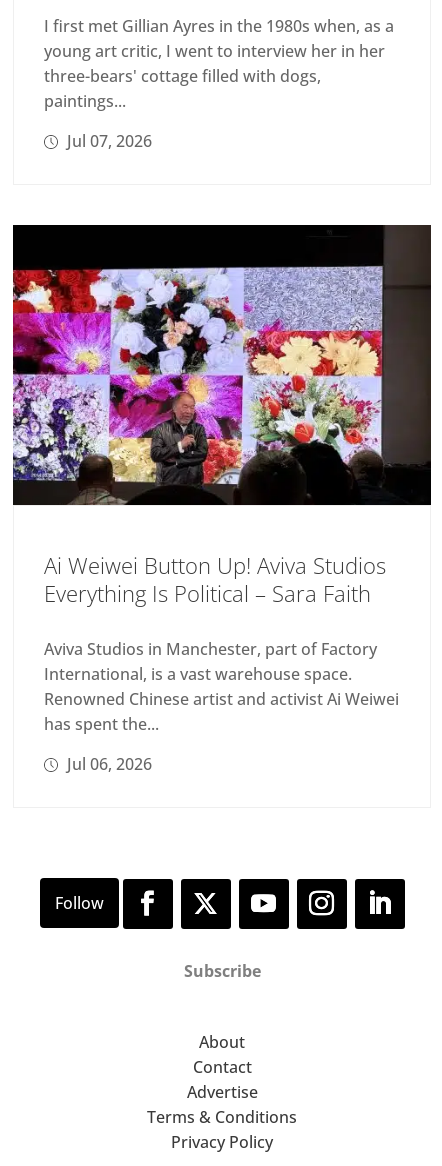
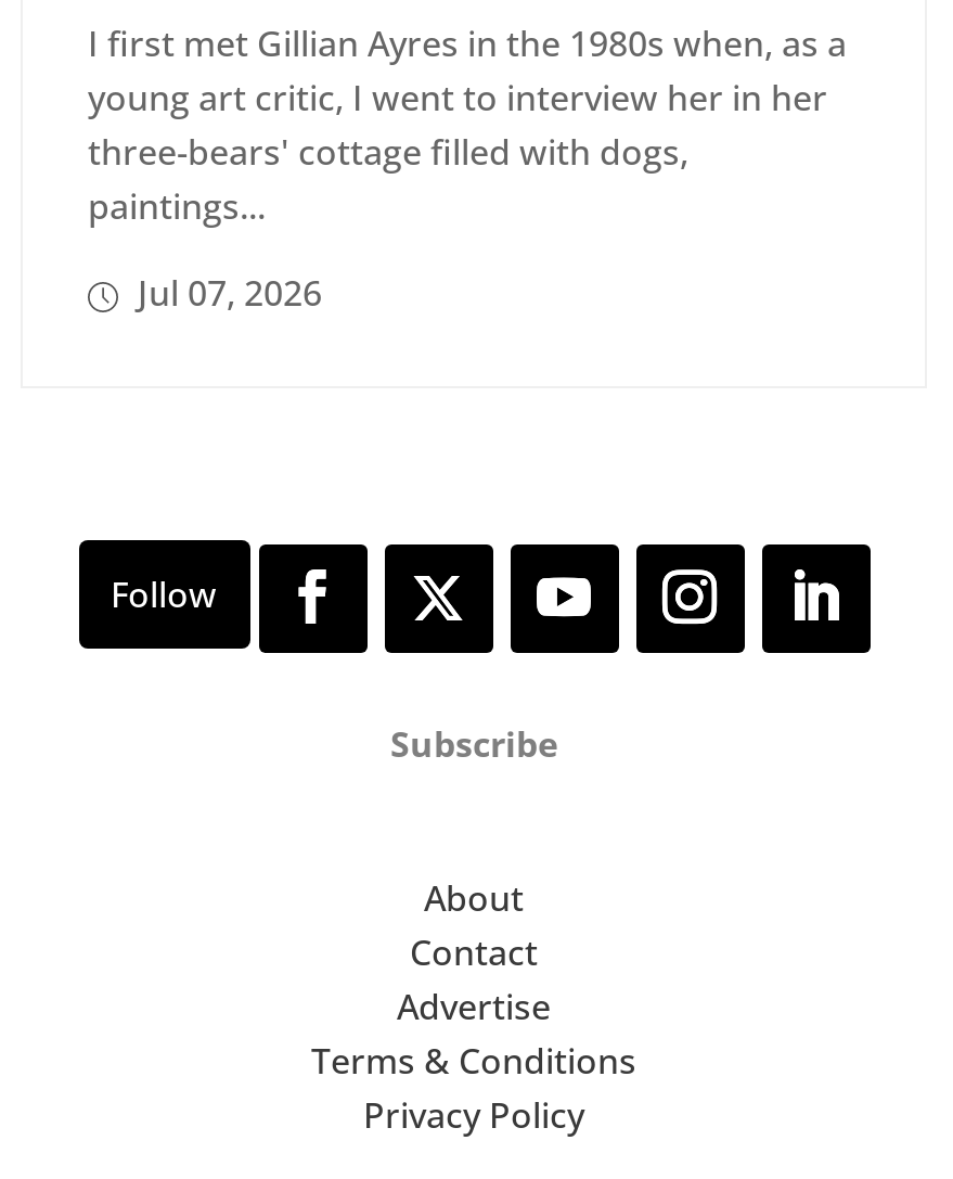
[12,224,432,506] [image] -> none
[44,550,399,775] Ai Weiwei Button Up! Aviva Studios | Everything Is Political – Sara Faith | Aviva Studios in Manchester, part of Factory | International, is a vast warehouse space. | Renowned Chinese artist and activist Ai Weiwei | has spent the... | Jul 06, 2026 -> none

